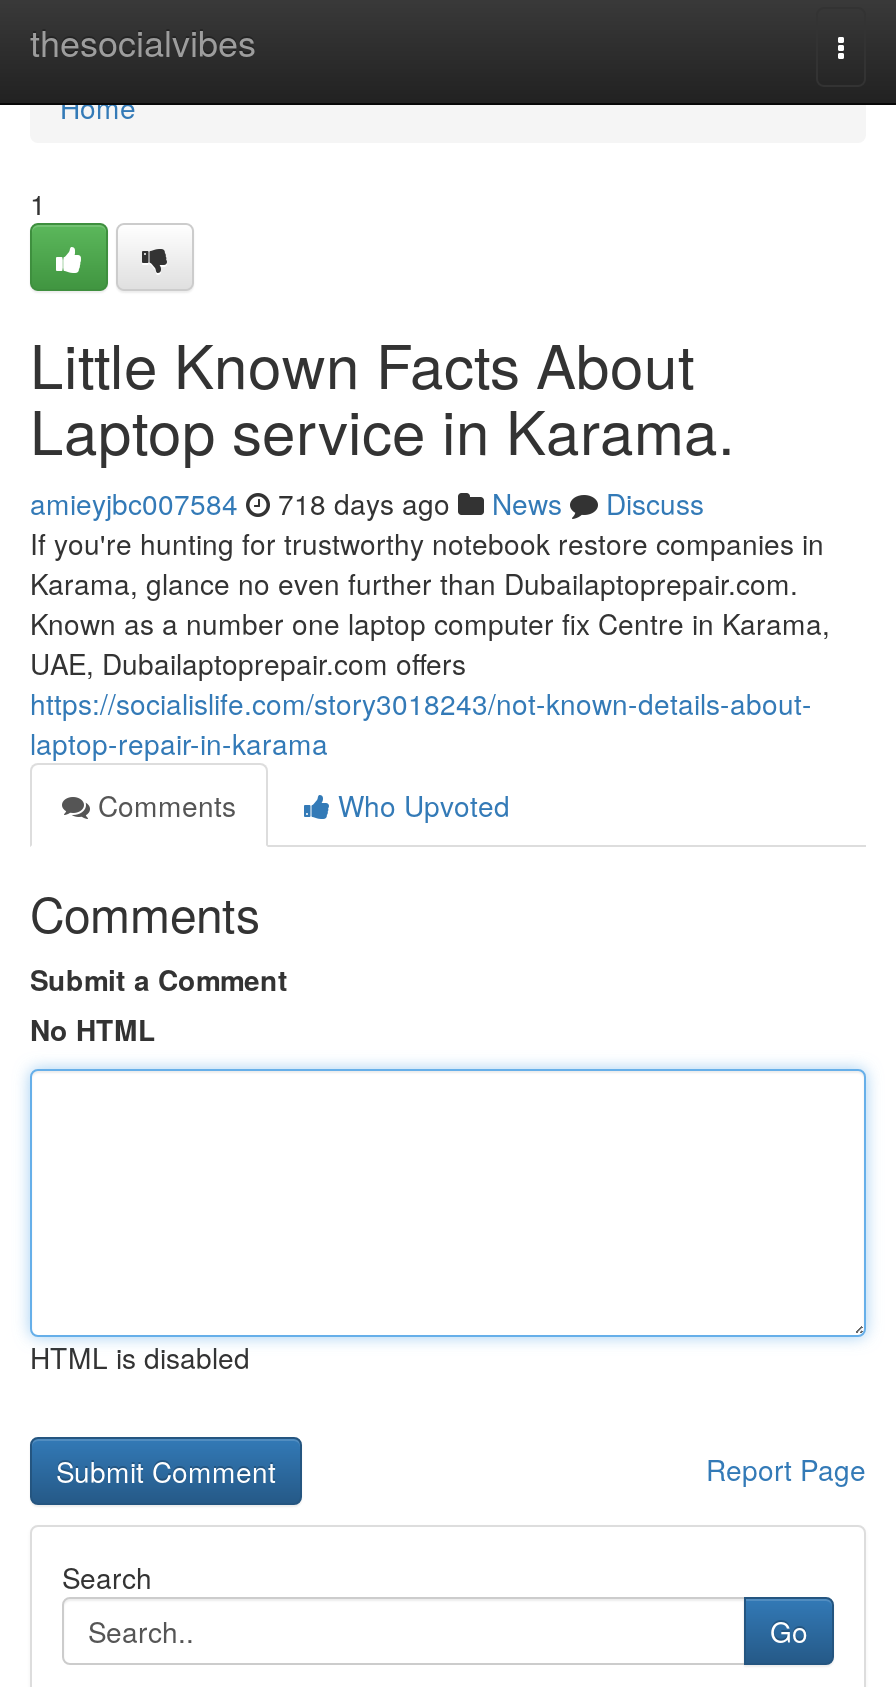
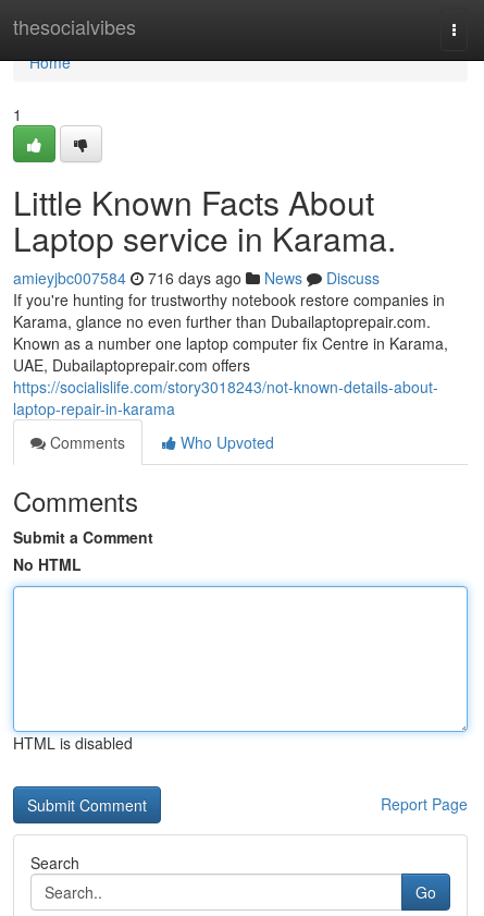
[30,483,704,523] amieyjbc007584 718 days ago News Discuss -> [13,267,380,289] amieyjbc007584 716 days ago News Discuss

